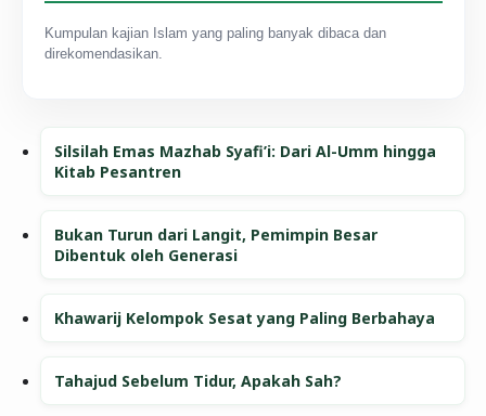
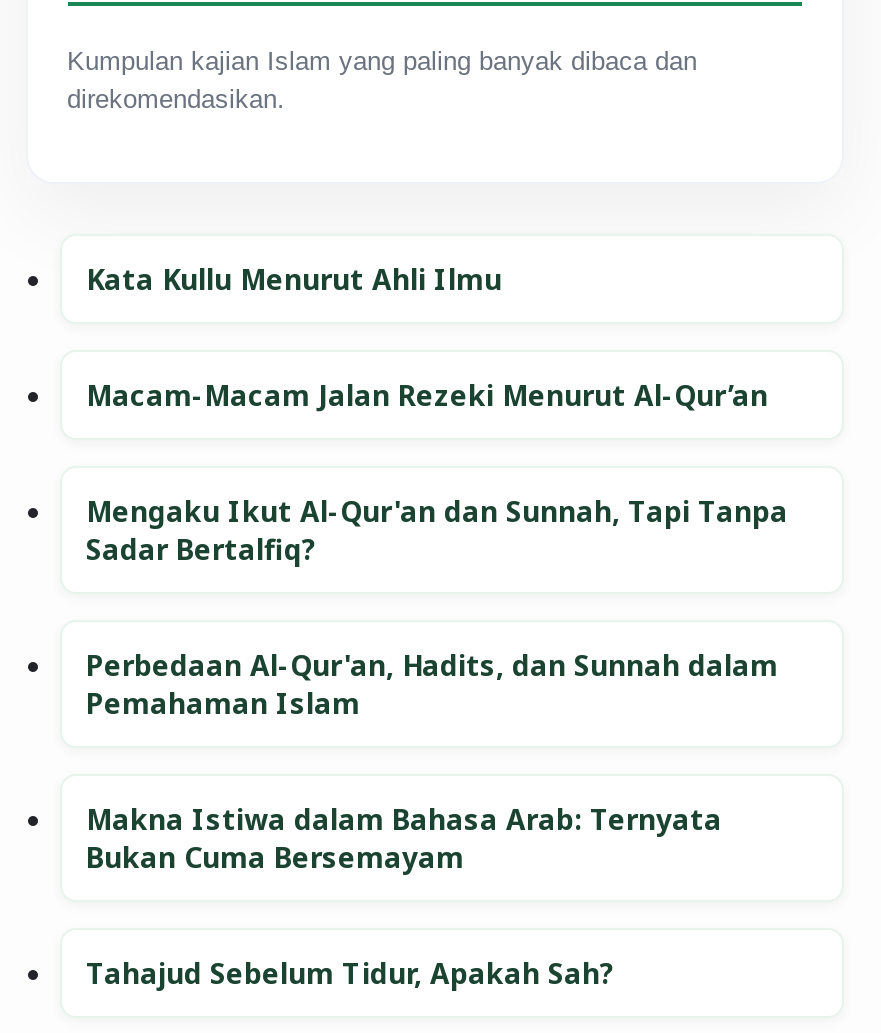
[54,141,436,328] Silsilah Emas Mazhab Syafi’i: Dari Al-Umm hingga | Kitab Pesantren | Bukan Turun dari Langit, Pemimpin Besar | Dibentuk oleh Generasi | Khawarij Kelompok Sesat yang Paling Berbahaya -> [86,260,788,876] Kata Kullu Menurut Ahli Ilmu | Macam-Macam Jalan Rezeki Menurut Al-Qur’an | Mengaku Ikut Al-Qur'an dan Sunnah, Tapi Tanpa | Sadar Bertalfiq? | Perbedaan Al-Qur'an, Hadits, dan Sunnah dalam | Pemahaman Islam | Makna Istiwa dalam Bahasa Arab: Ternyata | Bukan Cuma Bersemayam

